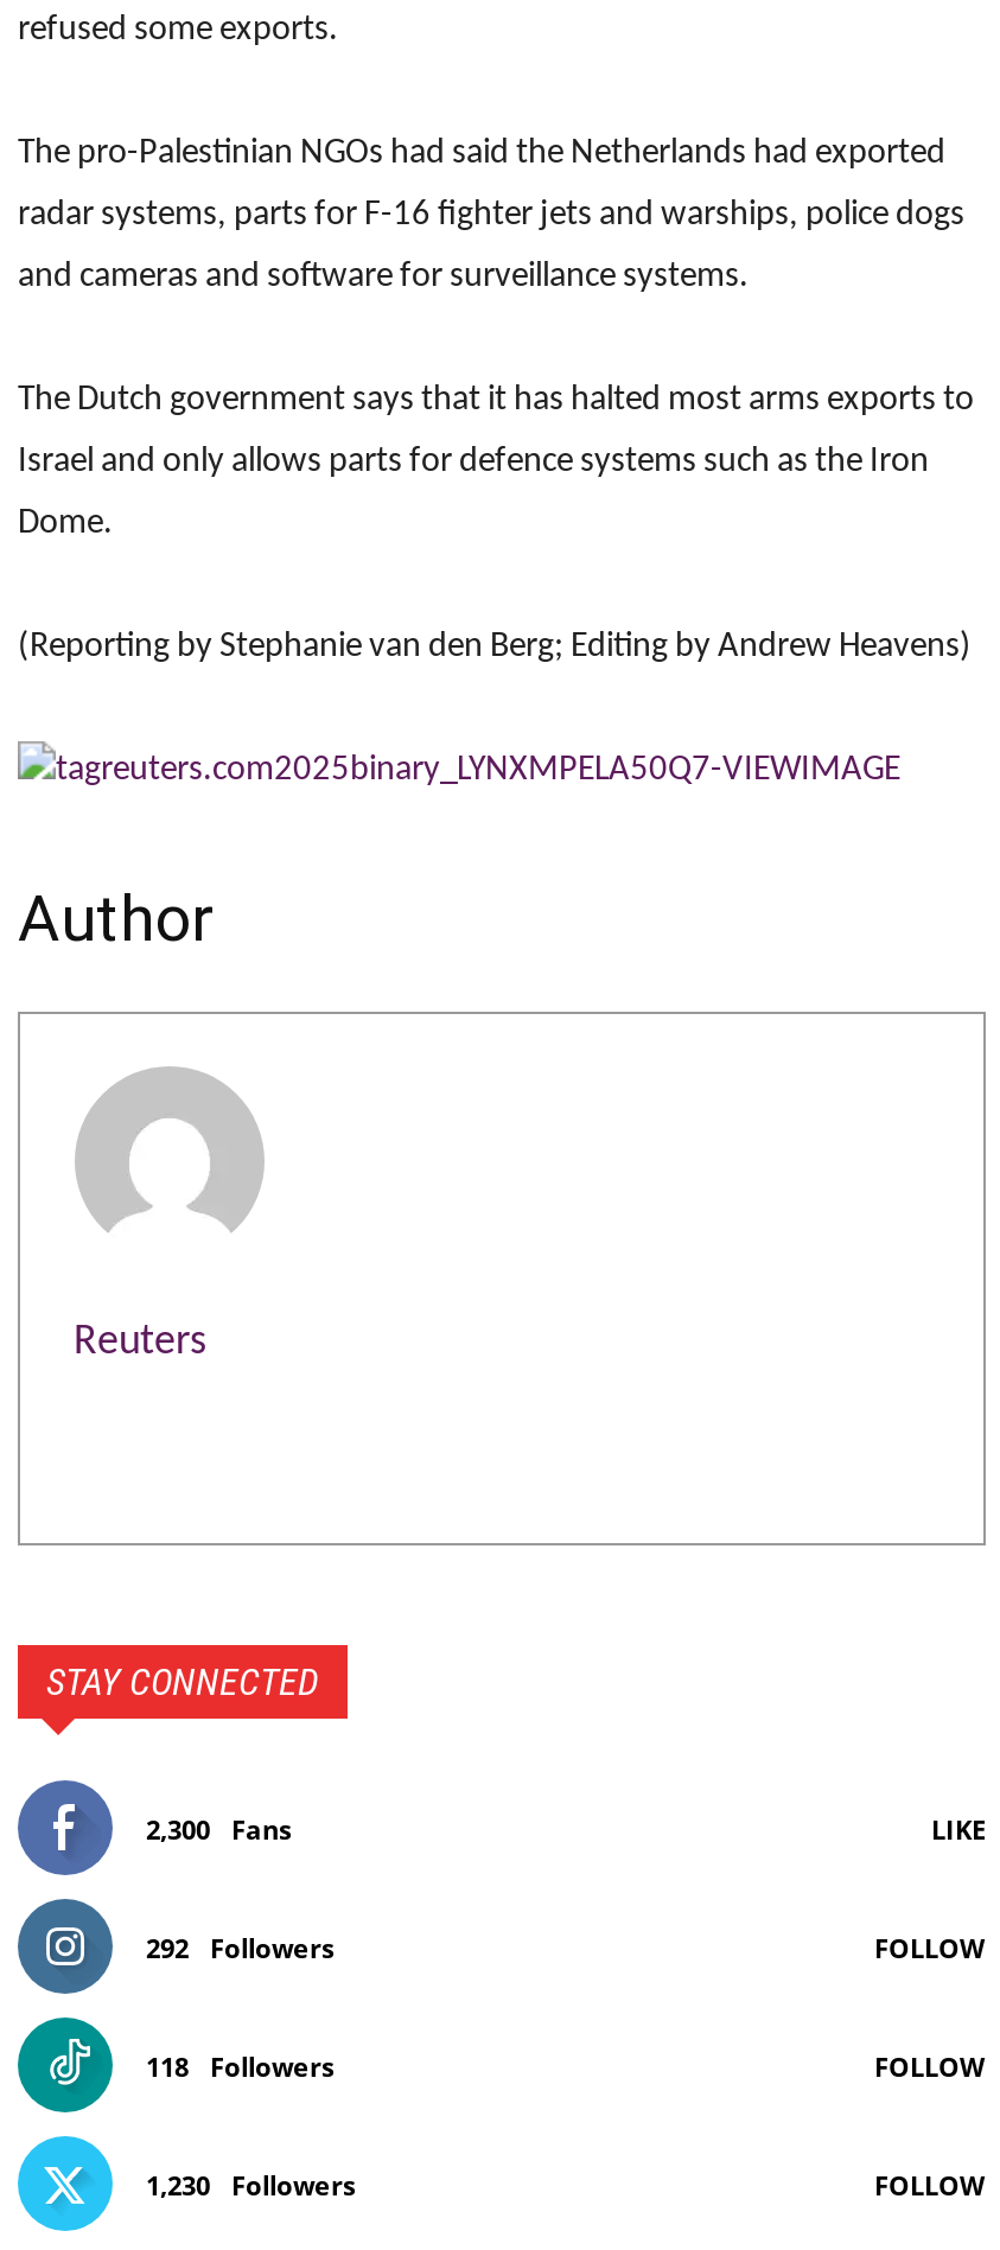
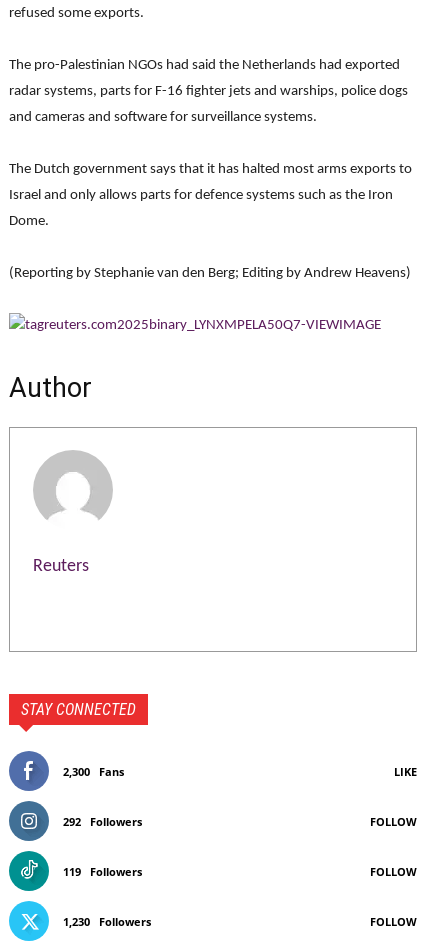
[146,2048,333,2083] 118 Followers -> [63,864,142,879] 119 Followers

